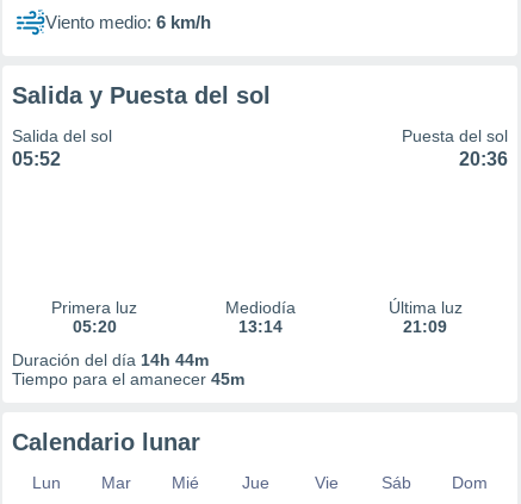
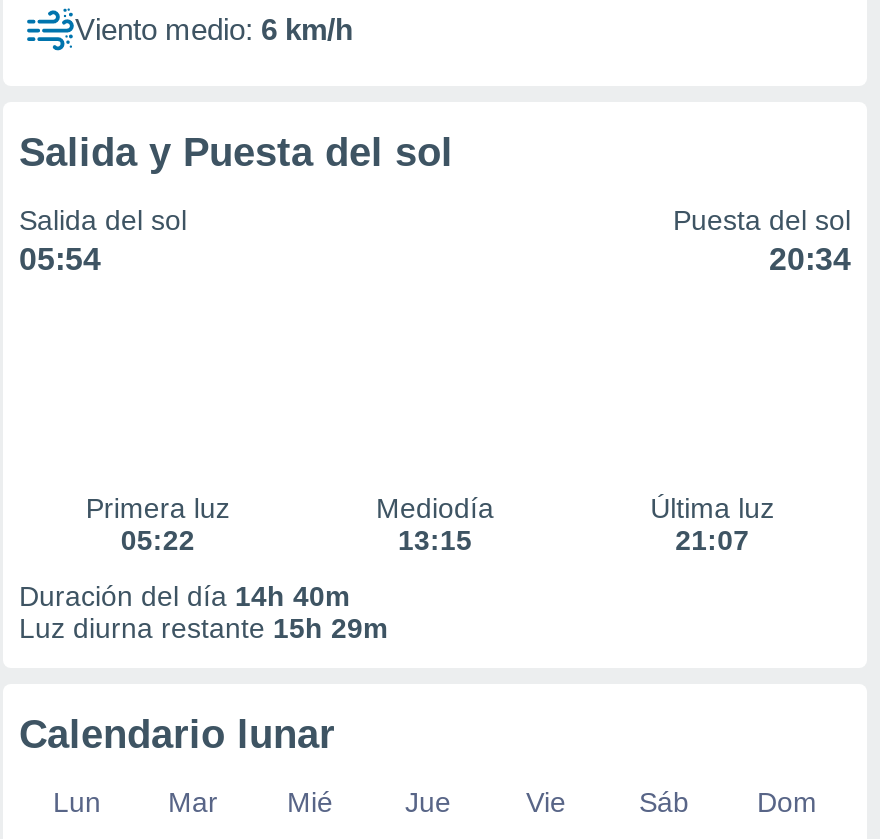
[12,149,61,169] 05:52 -> [19,242,101,276] 05:54
[459,149,508,169] 20:36 -> [769,242,851,276] 20:34
[72,317,117,336] 05:20 -> [121,524,195,556] 05:22
[238,317,282,336] 13:14 -> [398,524,472,556] 13:15
[403,317,447,336] 21:09 -> [675,524,749,556] 21:07
[12,350,244,388] Duración del día 14h 44m | Tiempo para el amanecer 45m -> [19,580,387,644] Duración del día 14h 40m | Luz diurna restante 15h 29m

